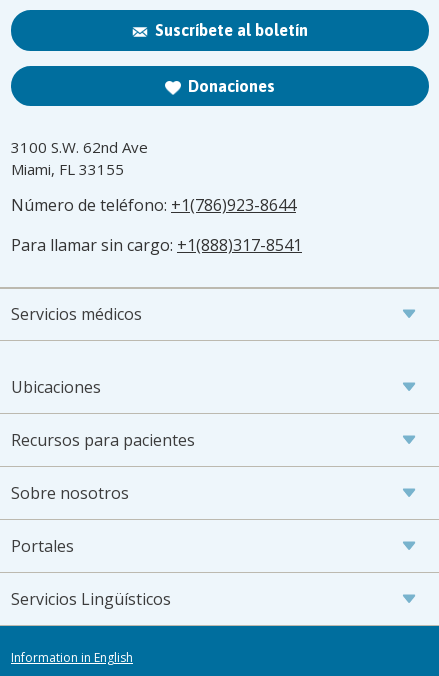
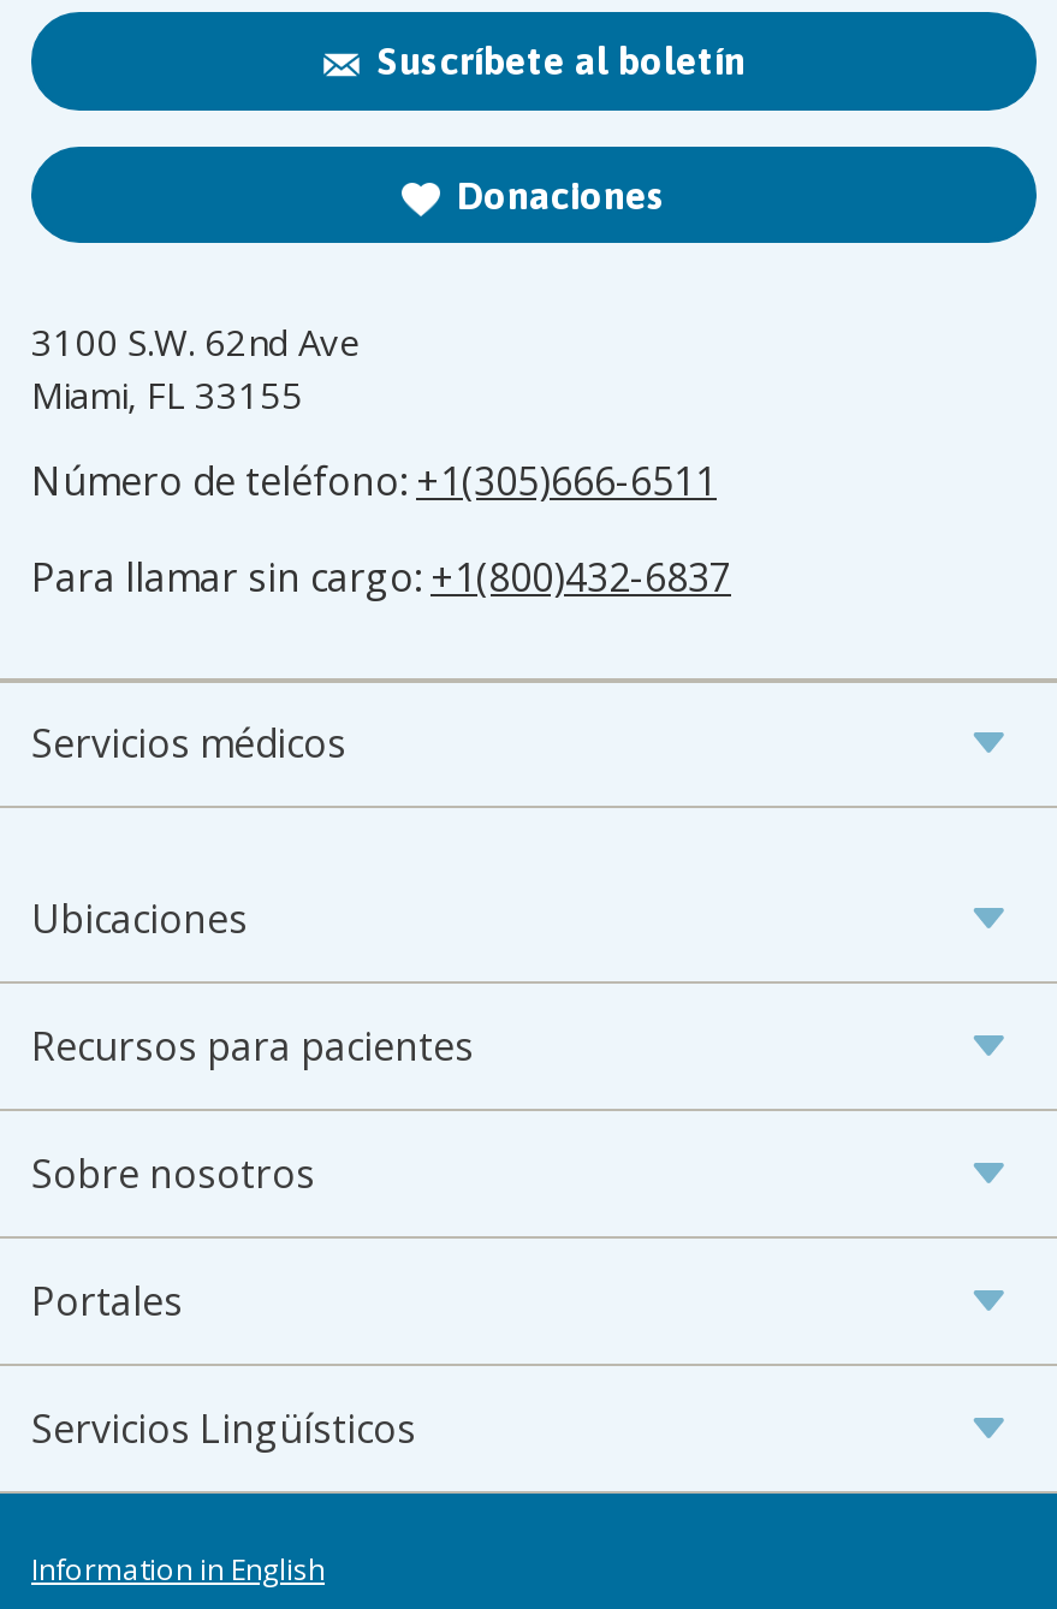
[11,194,296,216] Número de teléfono: +1(786)923-8644 -> [31,454,717,507] Número de teléfono: +1(305)666-6511
[11,234,302,256] Para llamar sin cargo: +1(888)317-8541 -> [31,551,731,603] Para llamar sin cargo: +1(800)432-6837

